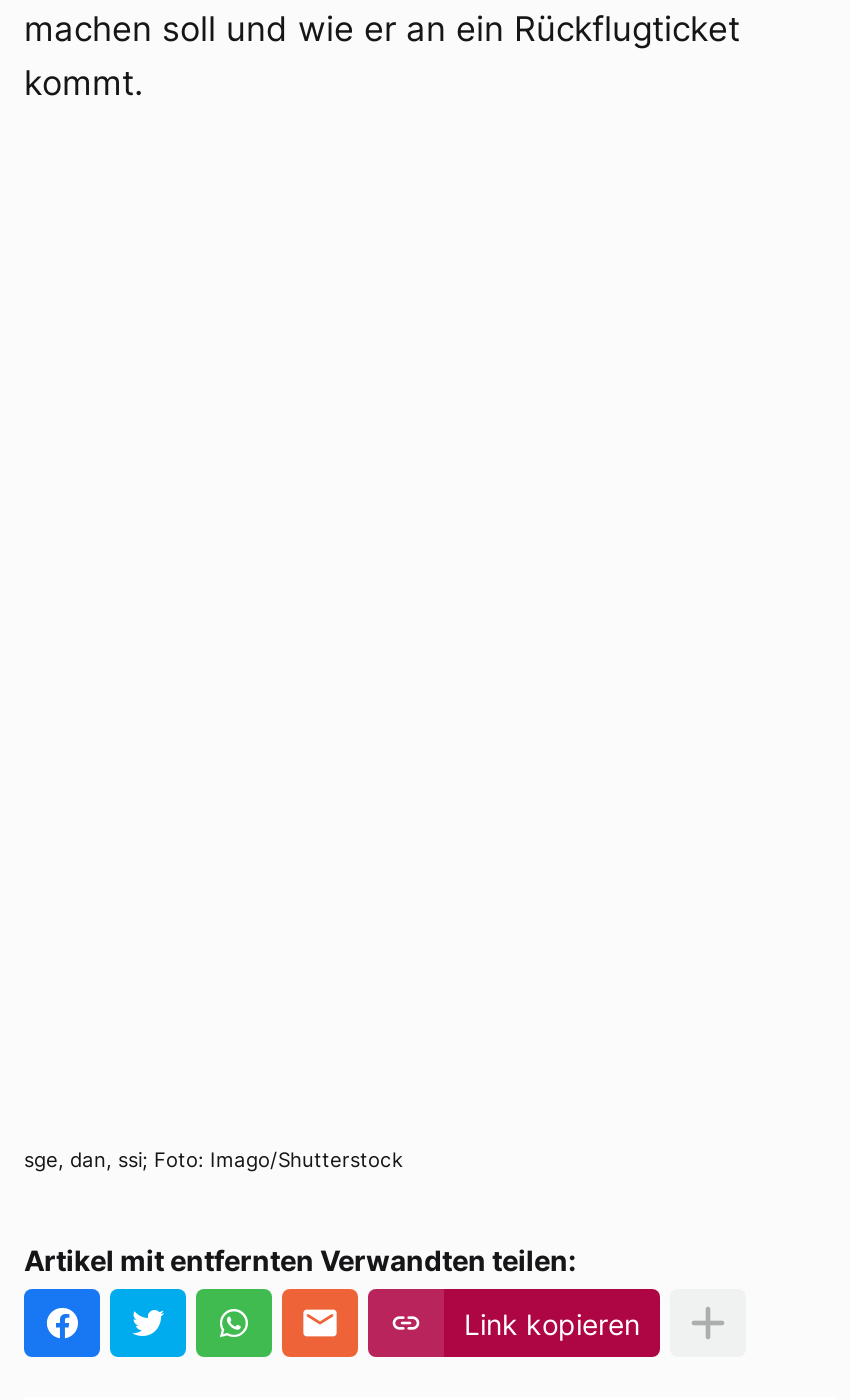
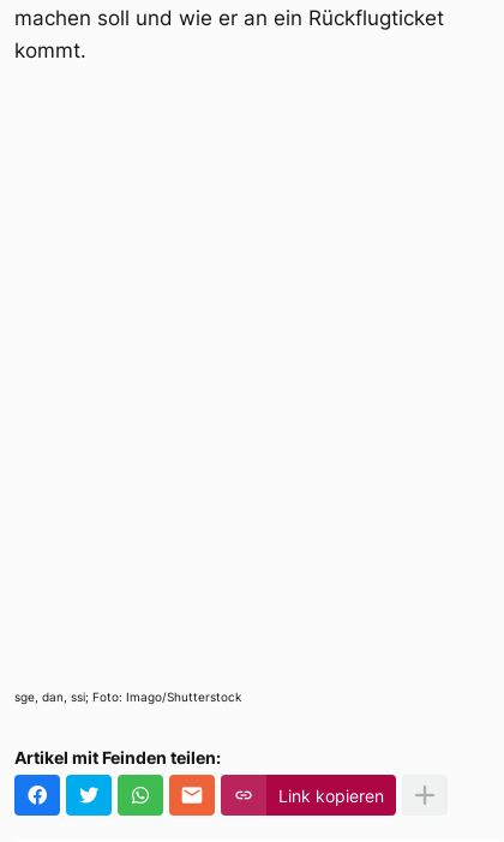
[24,1243,576,1277] Artikel mit entfernten Verwandten teilen: -> [14,747,221,768] Artikel mit Feinden teilen:

